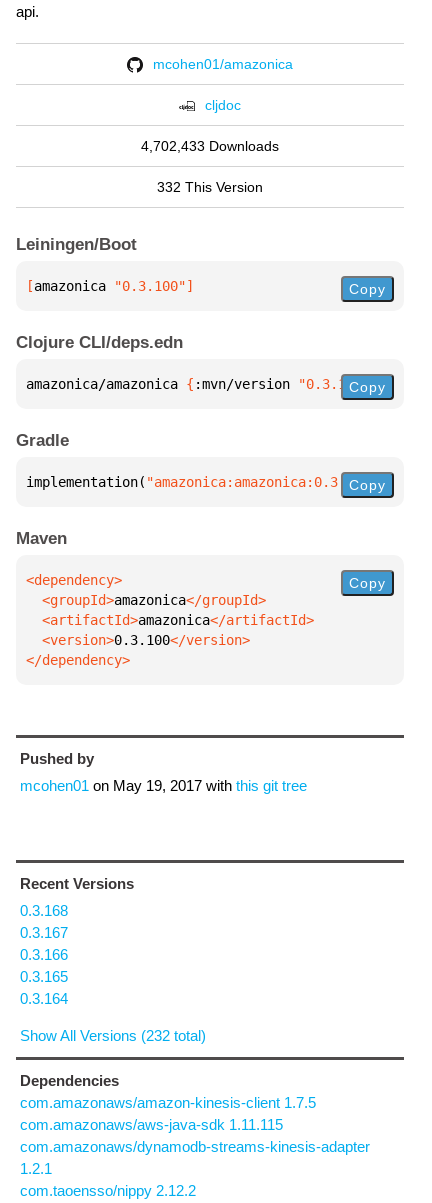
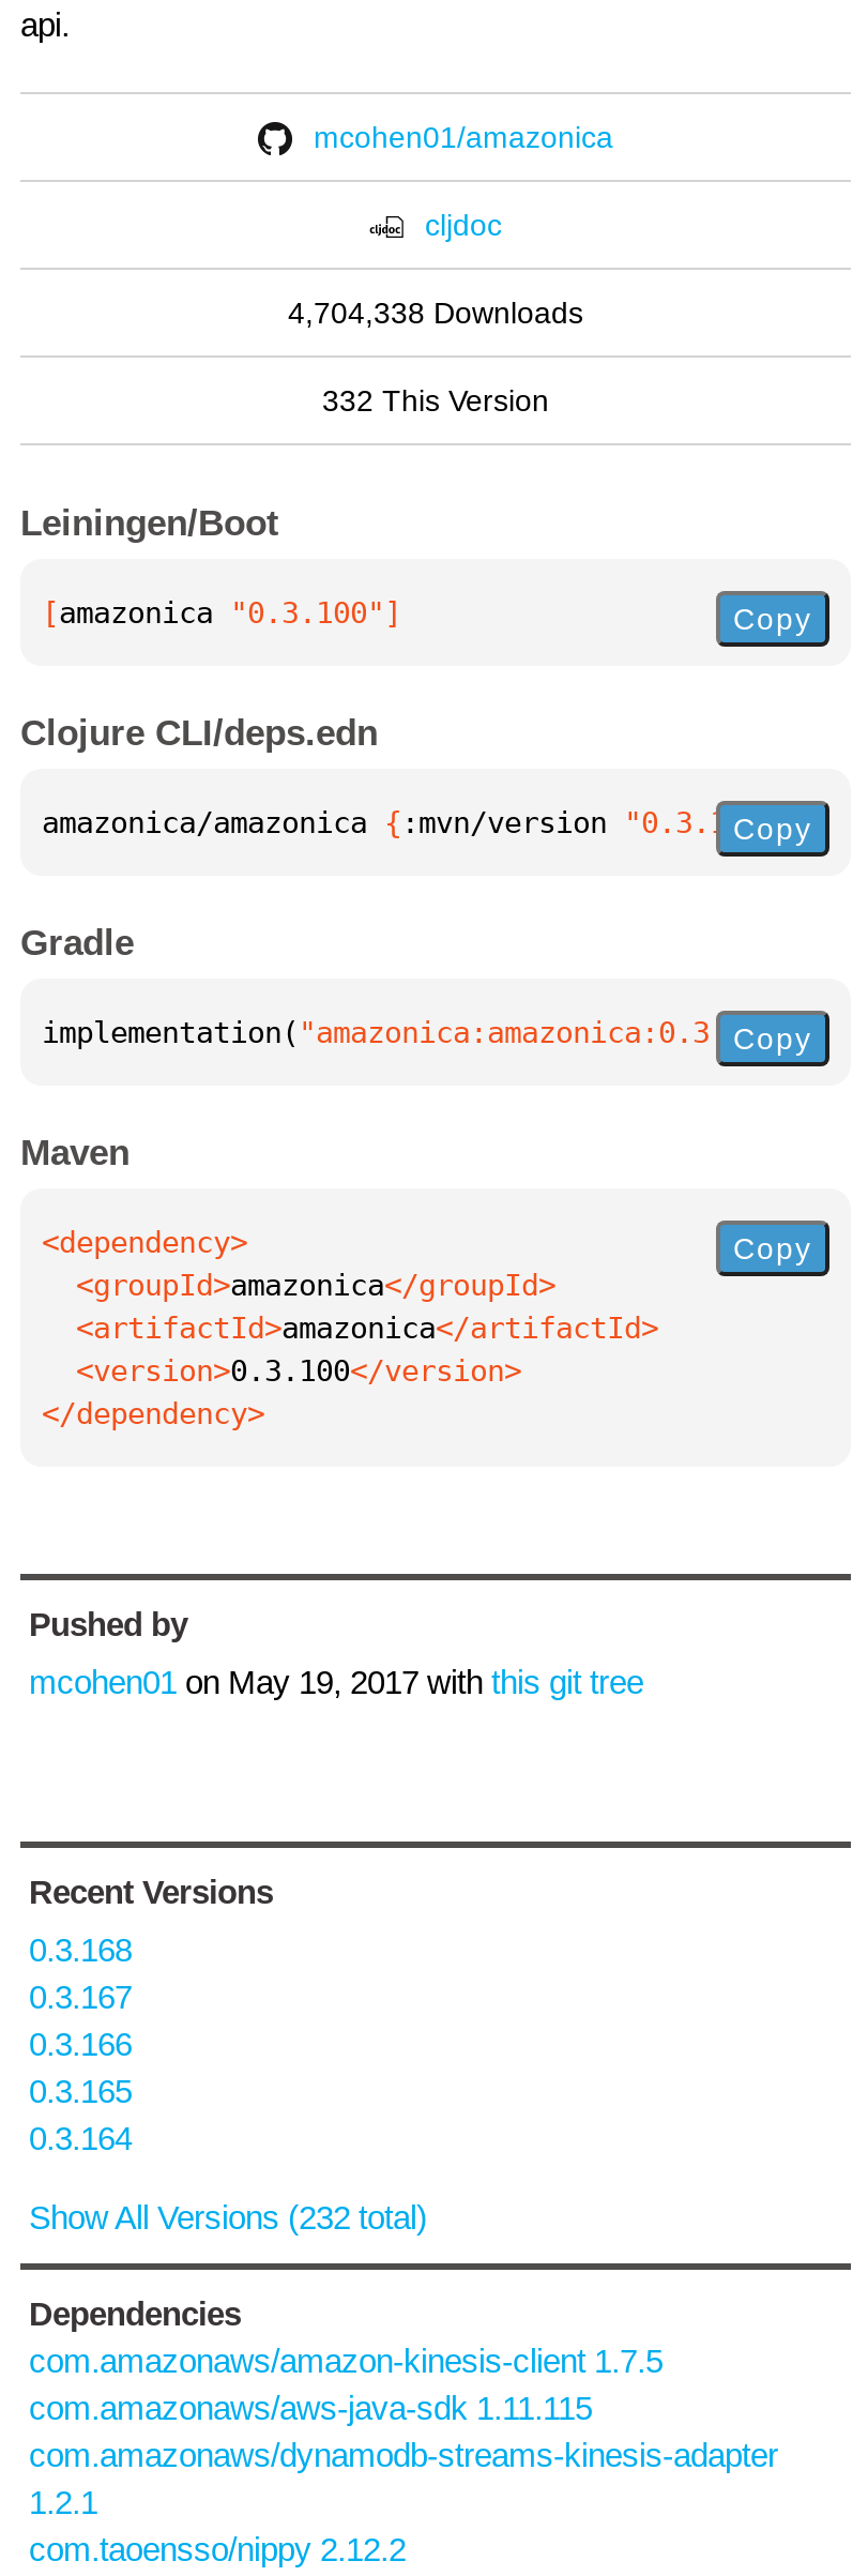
[141,138,279,154] 4,702,433 Downloads -> [288,296,583,330] 4,704,338 Downloads

